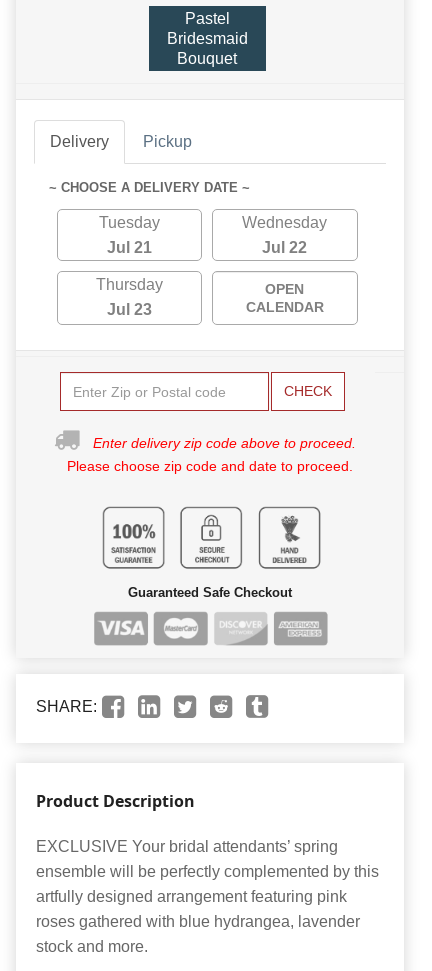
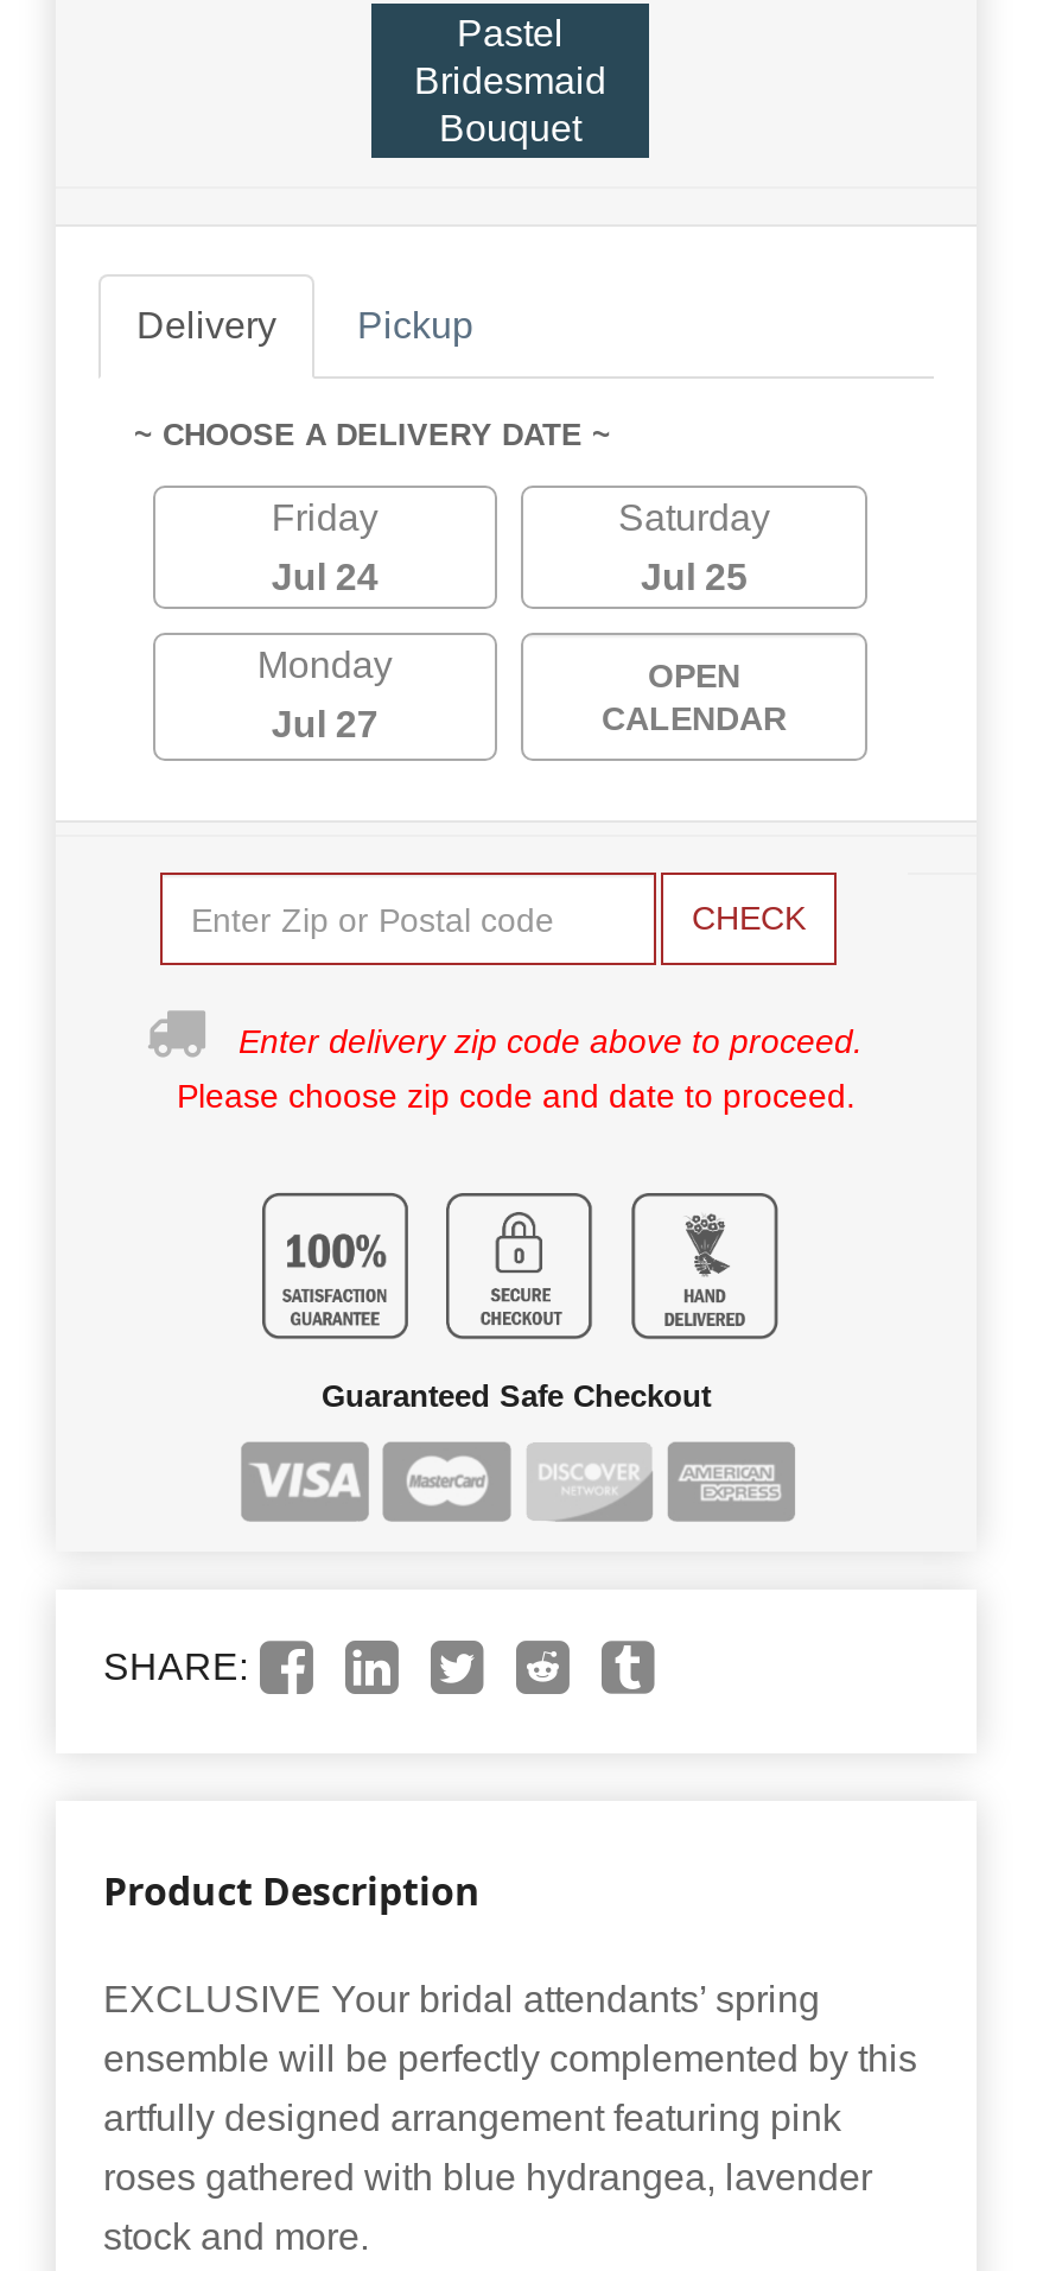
[99,214,160,231] Tuesday -> [271,498,378,538] Friday
[242,214,327,231] Wednesday -> [618,498,770,538] Saturday
[107,239,152,256] Jul 21 -> [271,557,378,597] Jul 24
[262,239,307,256] Jul 22 -> [641,557,748,597] Jul 25
[96,276,163,293] Thursday -> [257,645,393,685] Monday
[107,301,152,318] Jul 23 -> [271,704,378,745] Jul 27

